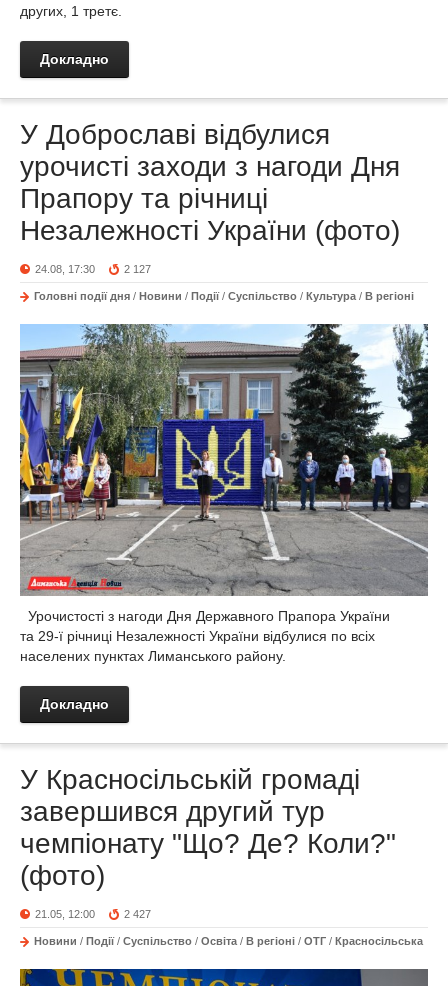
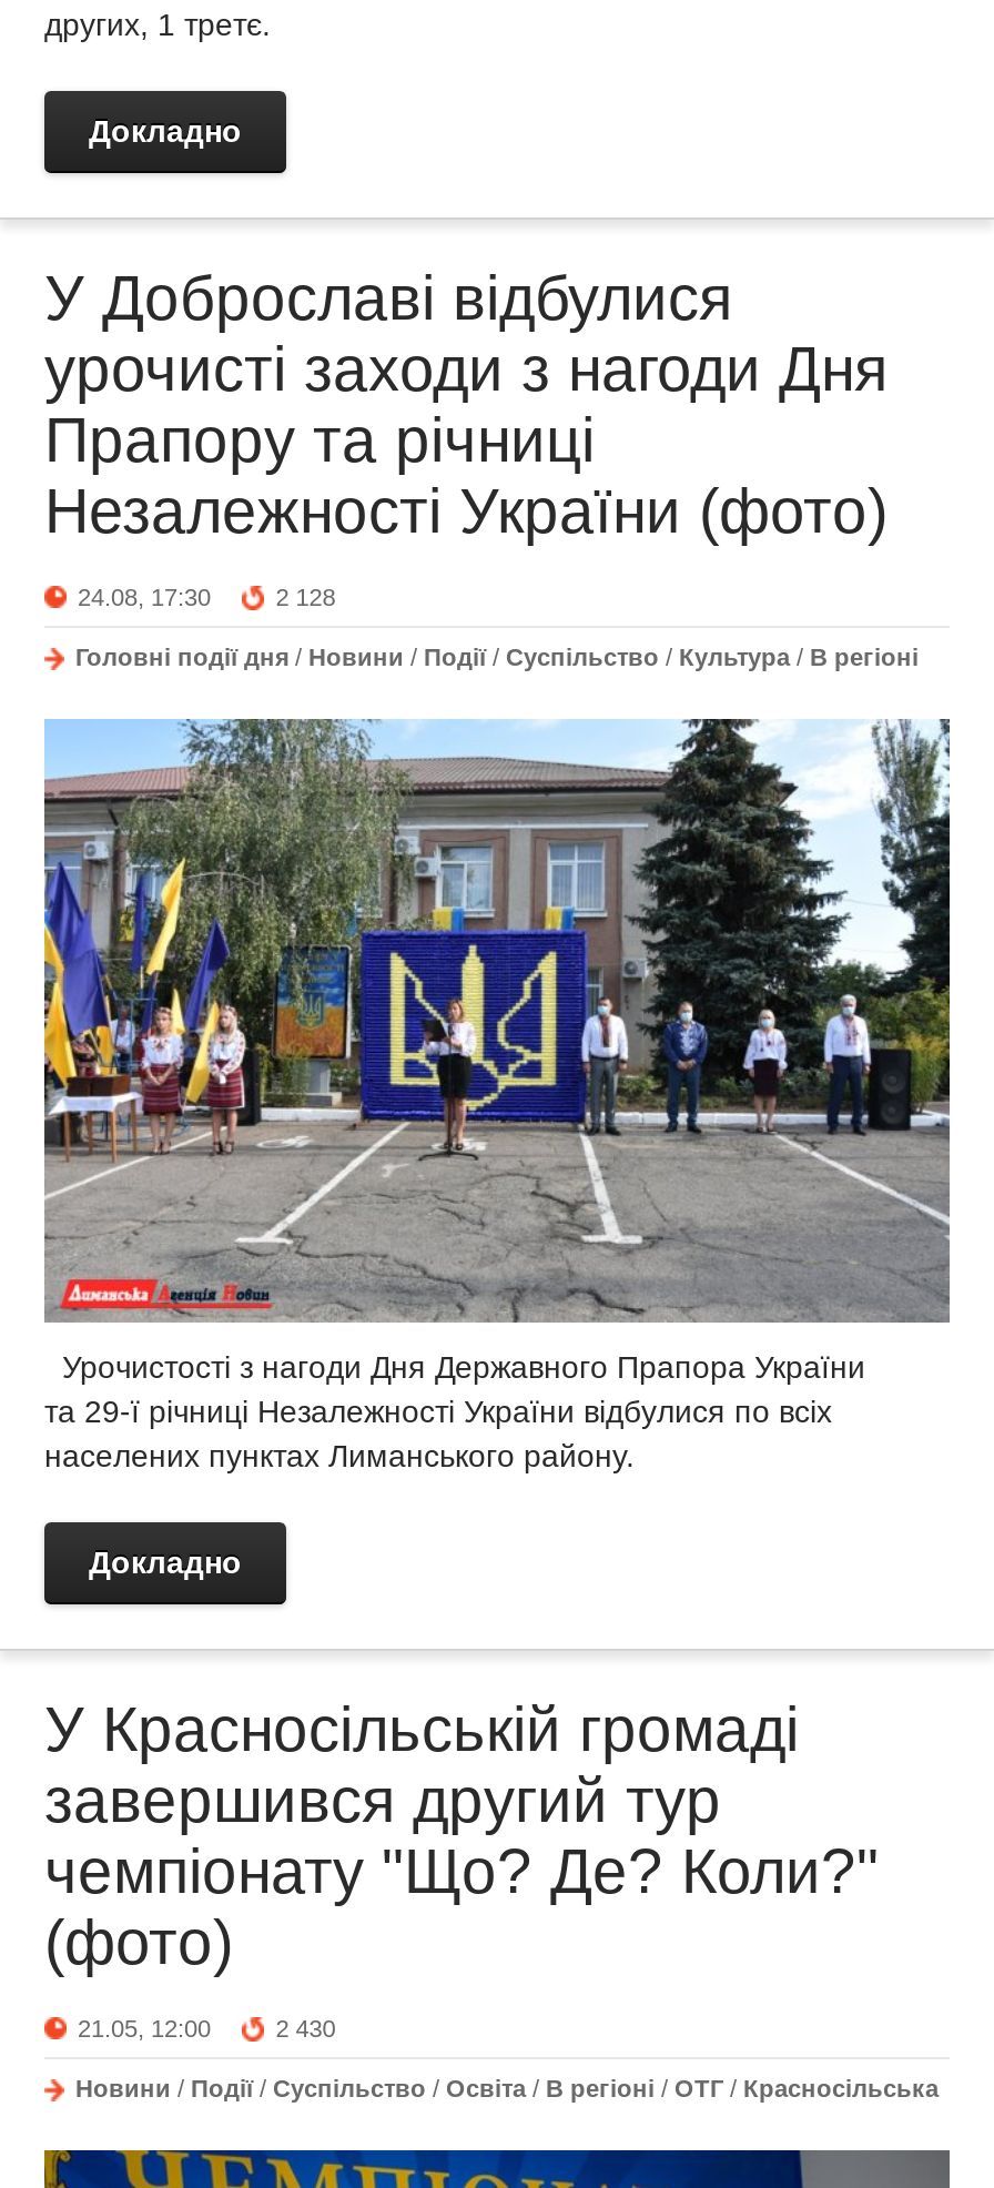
[124,263,151,275] 2 127 -> [276,583,335,610] 2 128
[124,908,151,920] 2 427 -> [276,2016,335,2042] 2 430

